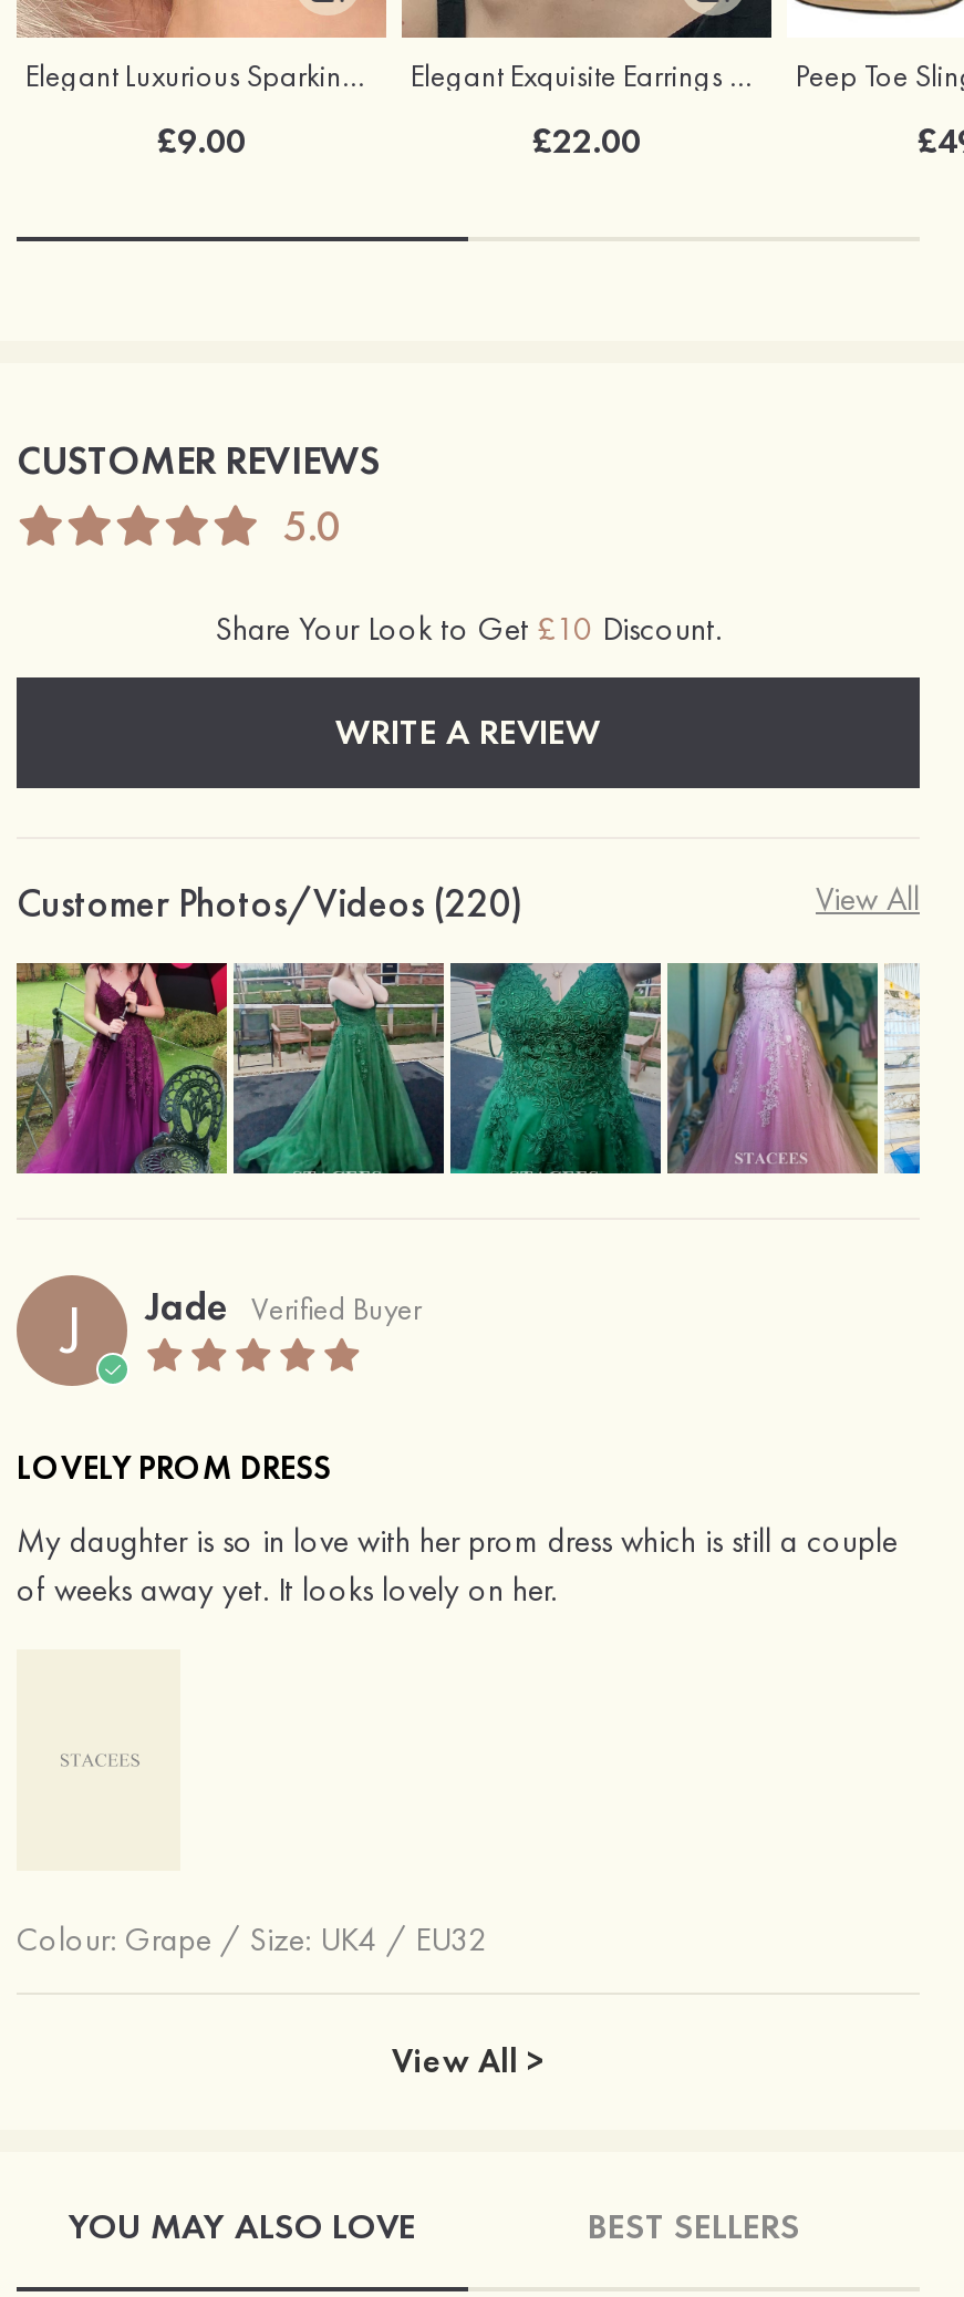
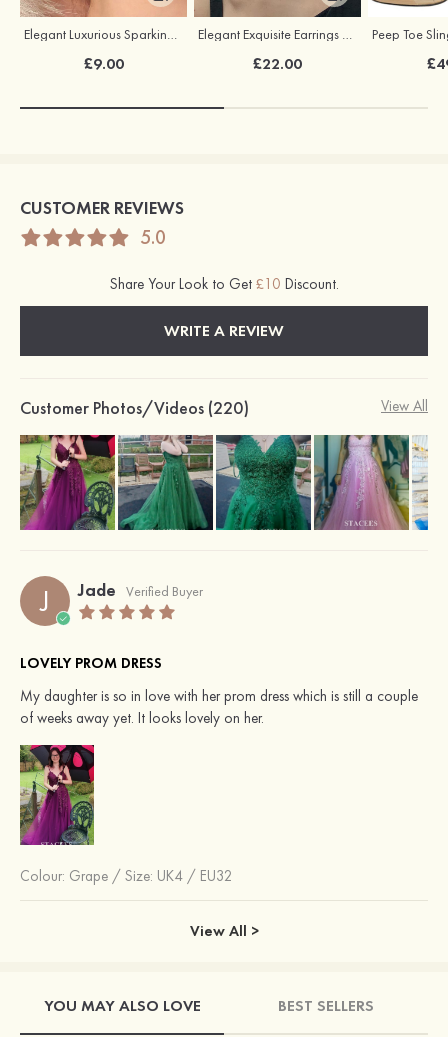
none -> [19,744,95,846] [image]

